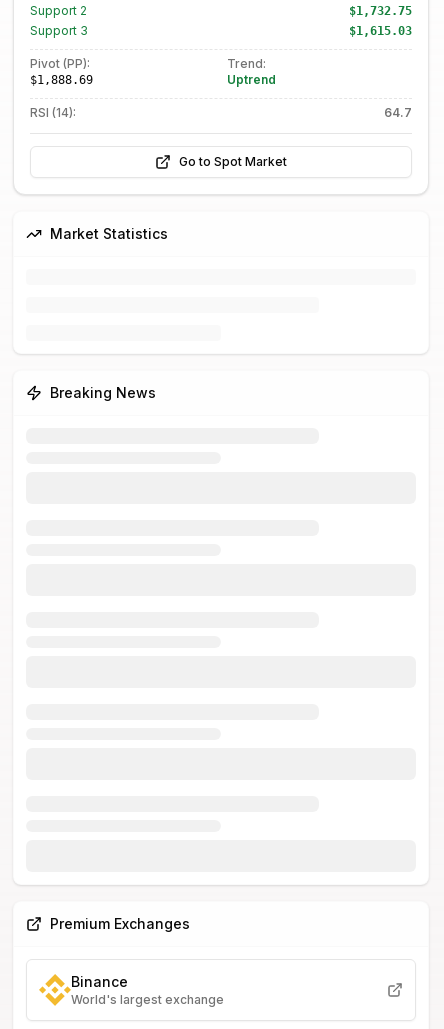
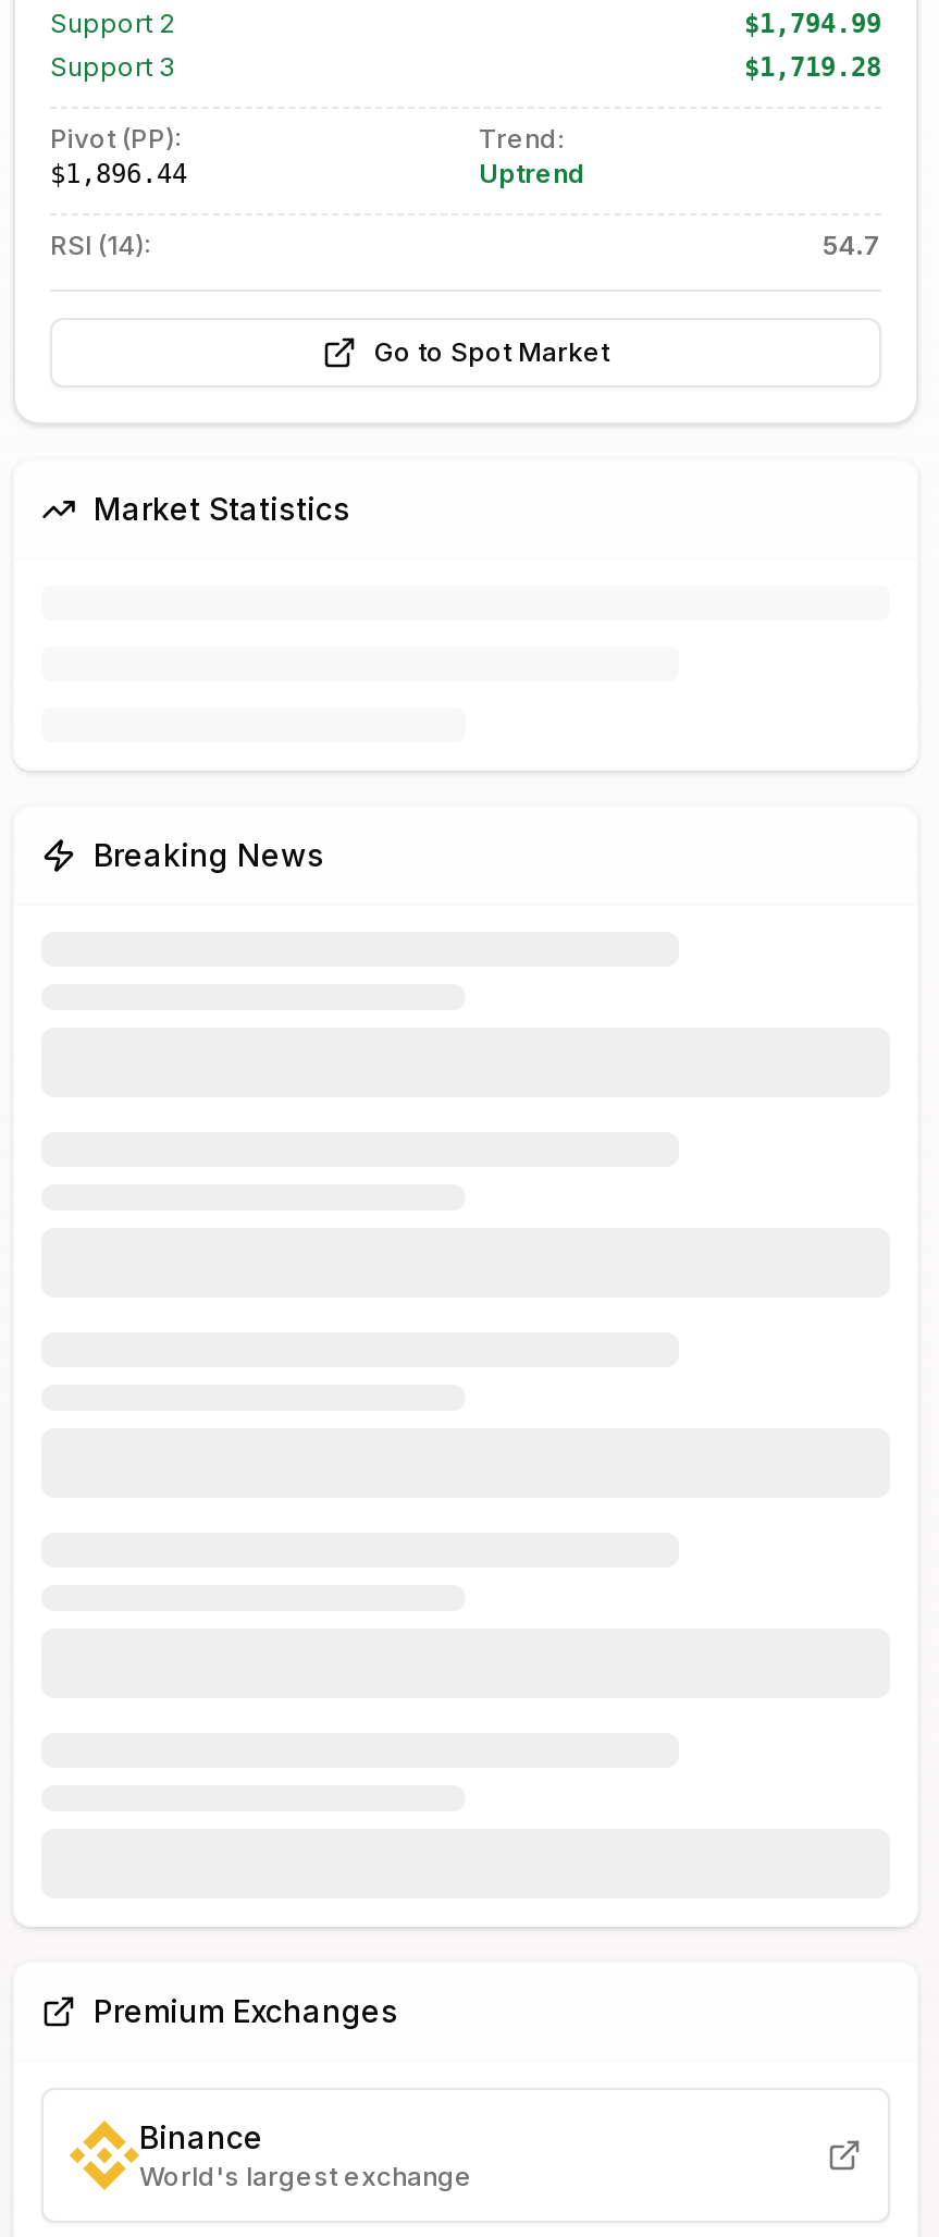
[349,4,412,18] $1,732.75 -> [744,9,881,39] $1,794.99
[349,24,412,38] $1,615.03 -> [744,52,881,83] $1,719.28
[30,73,93,87] $1,888.69 -> [50,159,187,189] $1,896.44
[384,105,412,120] 64.7 -> [823,229,881,261] 54.7

